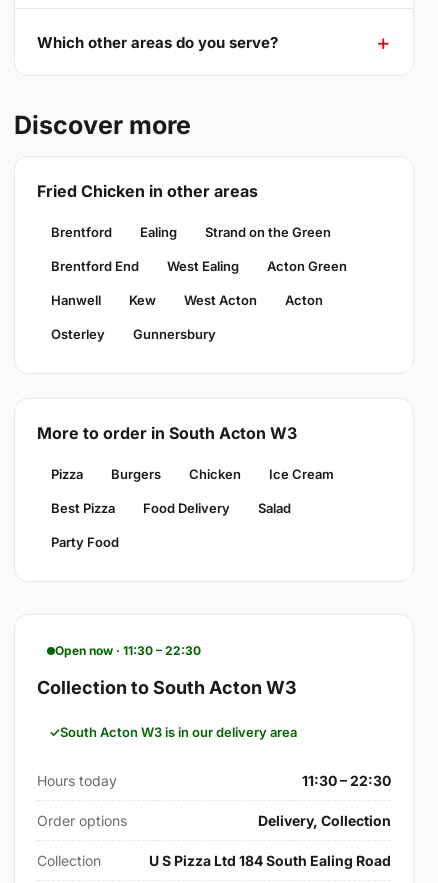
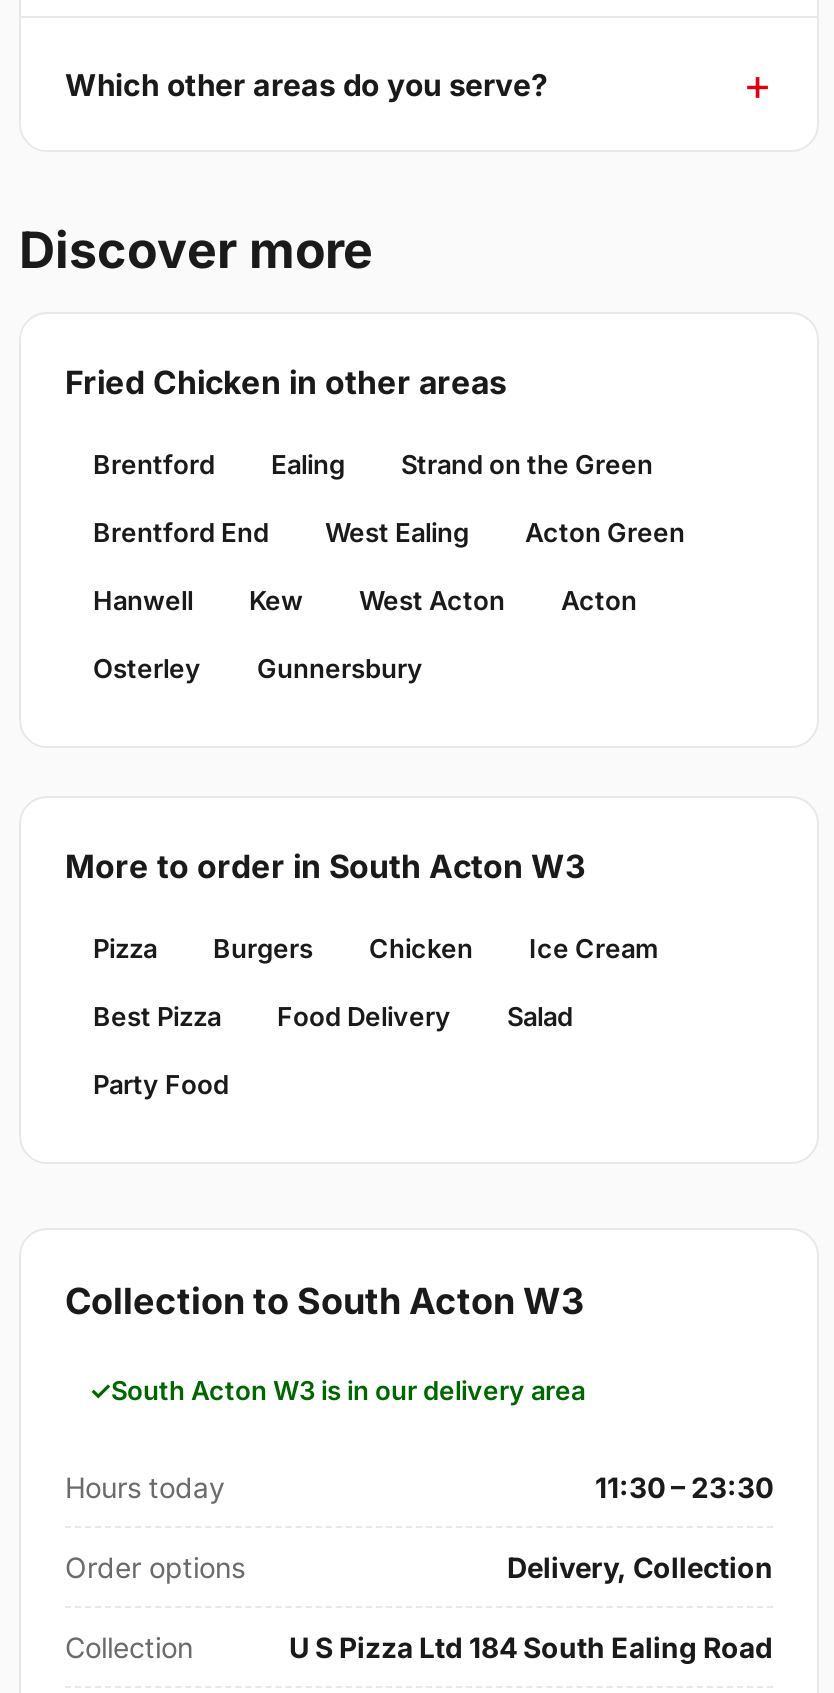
[55,643,201,658] Open now · 11:30 – 22:30 -> none
[302,772,391,789] 11:30 – 22:30 -> [595,1470,773,1504] 11:30 – 23:30

